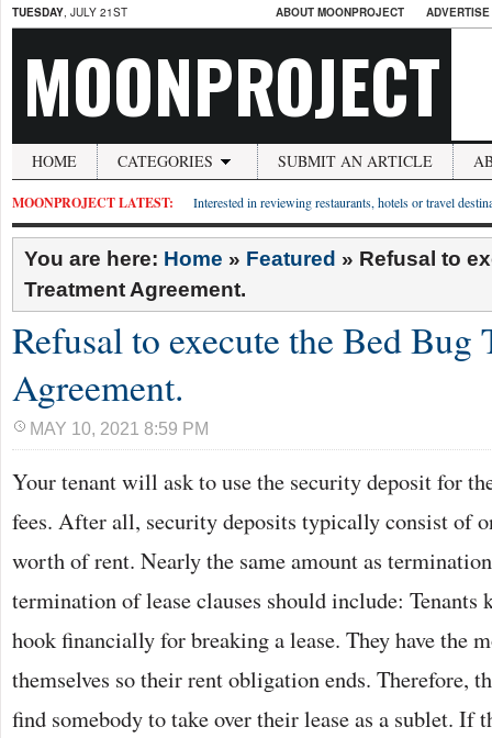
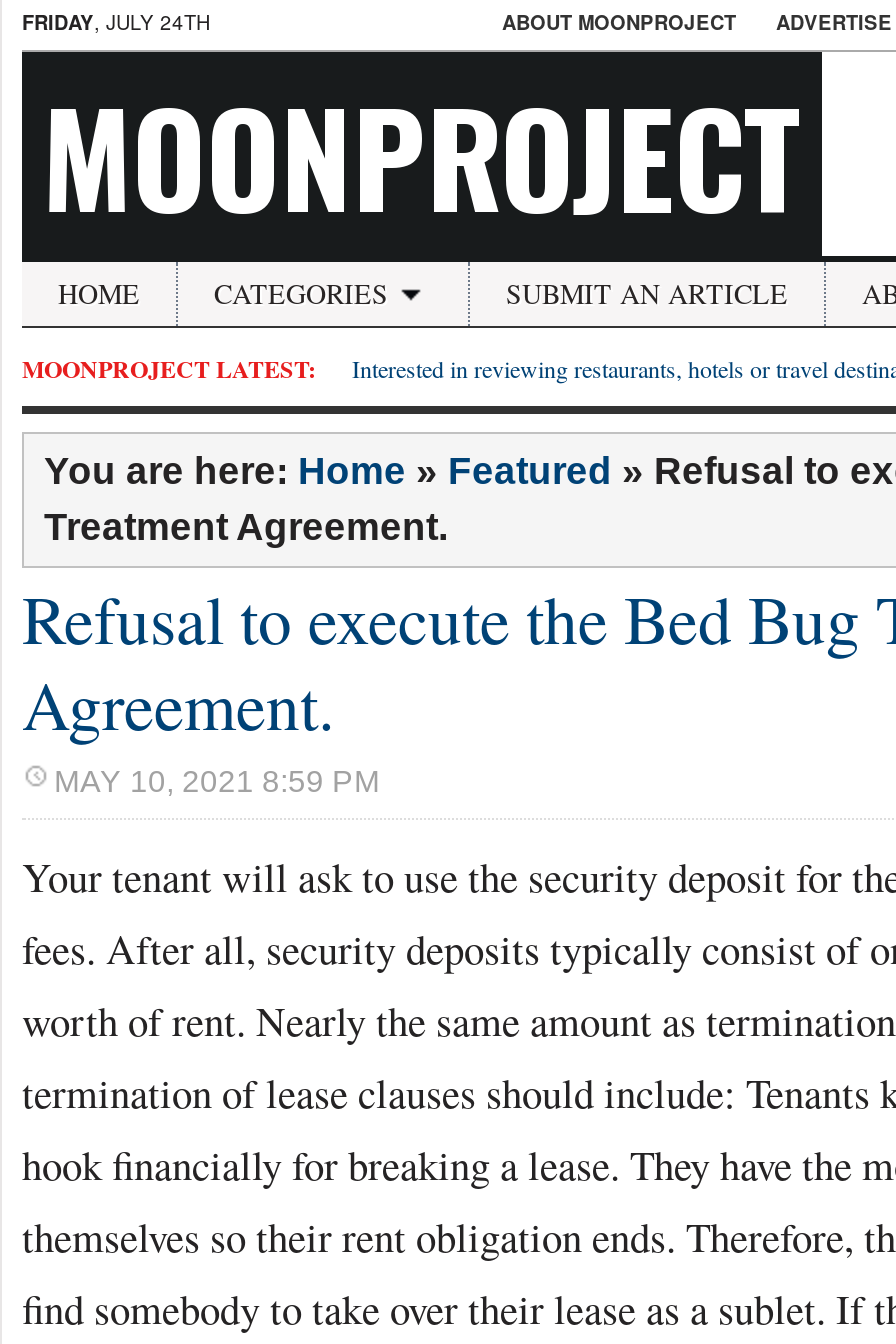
[12,4,127,20] TUESDAY, JULY 21ST -> [22,8,210,36] FRIDAY, JULY 24TH

